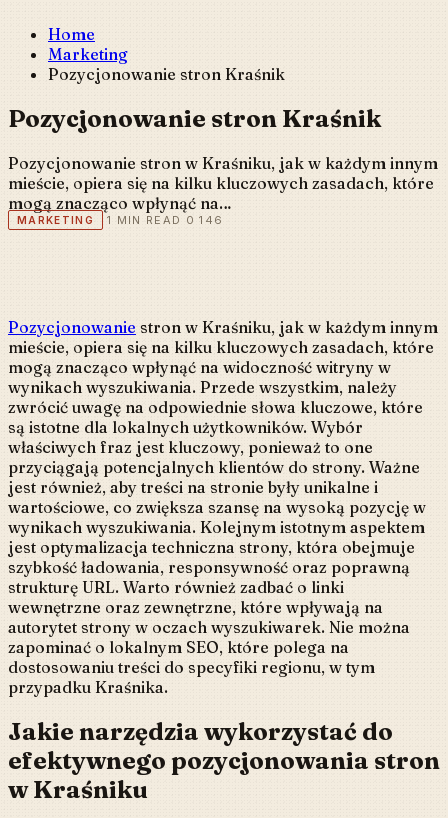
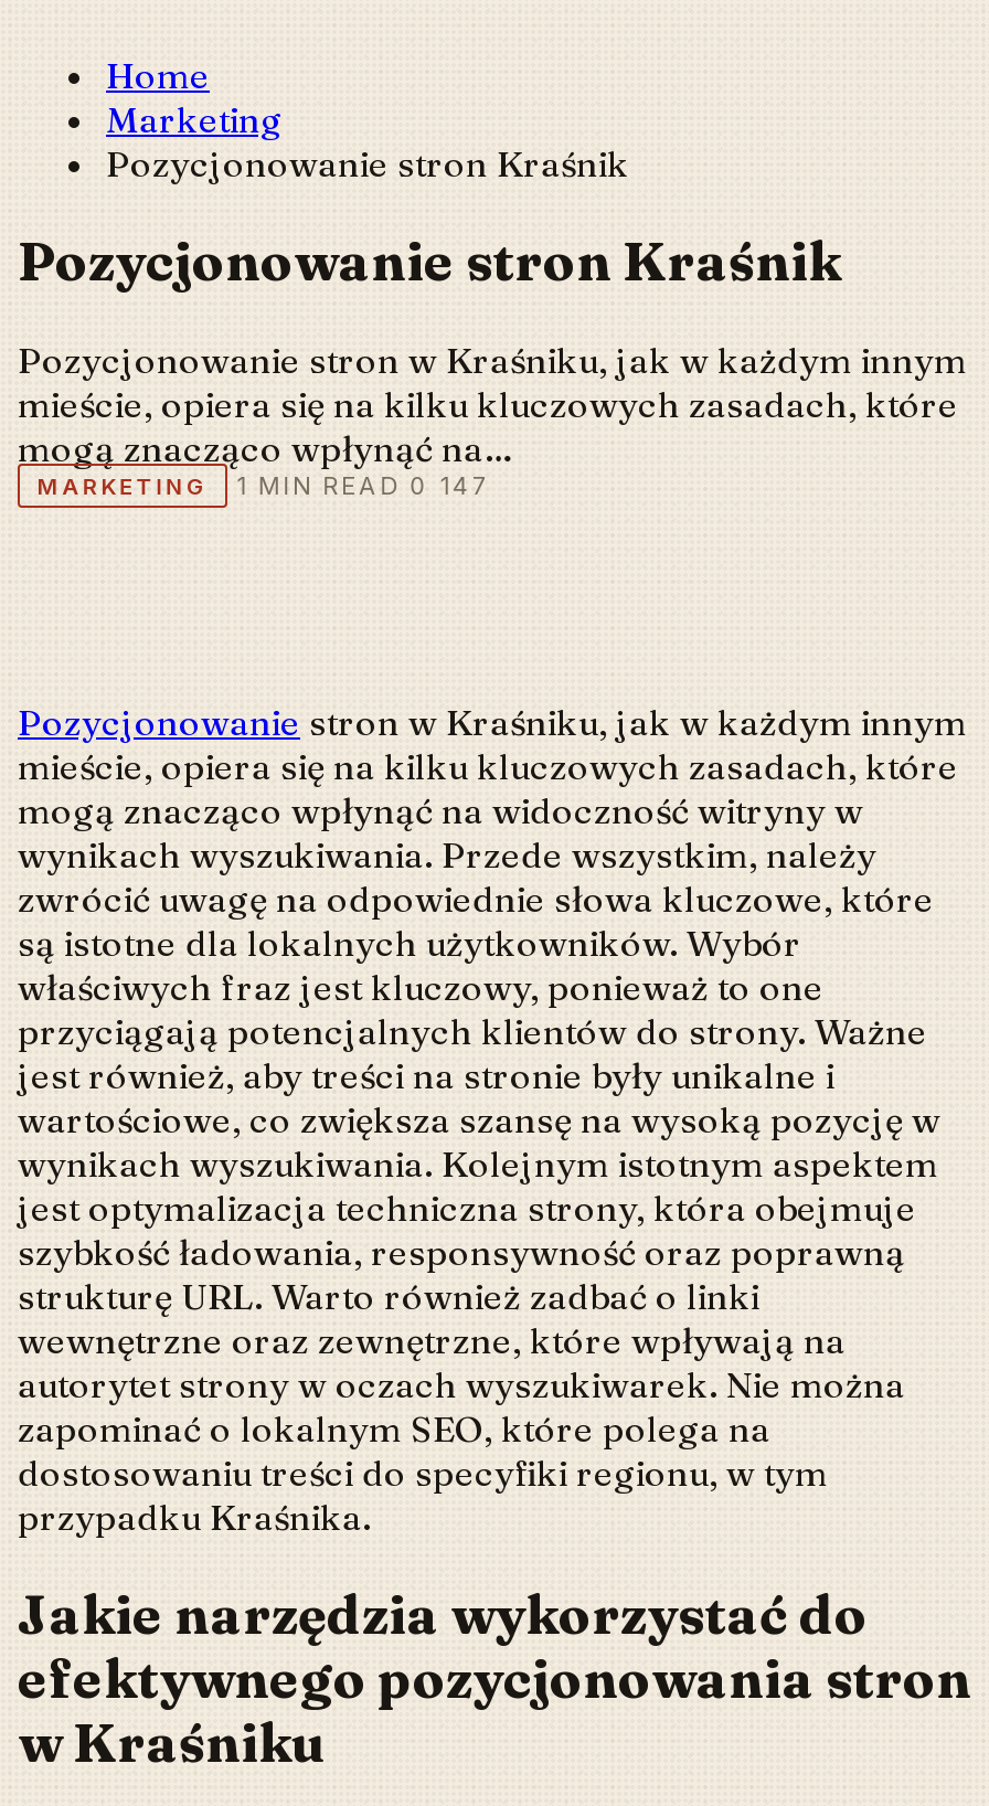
[17,213,223,227] MARKETING 1 MIN READ 0 146 -> [38,470,489,501] MARKETING 1 MIN READ 0 147

